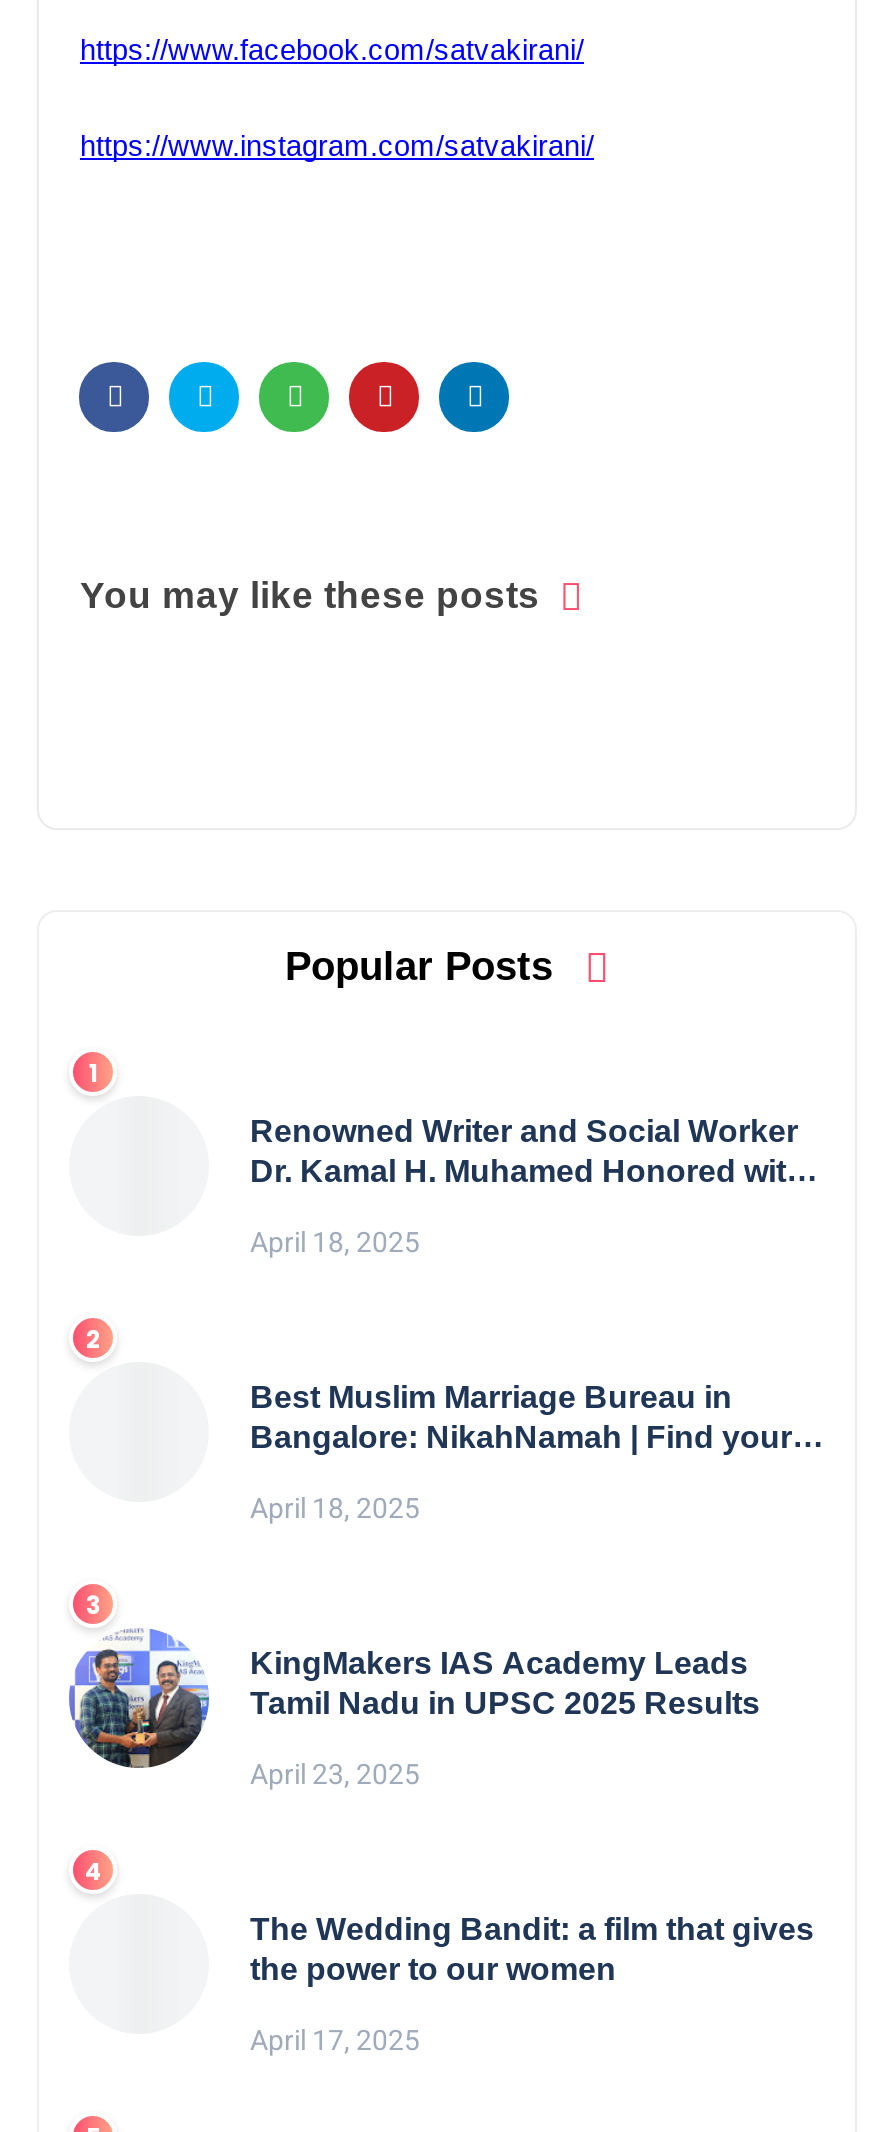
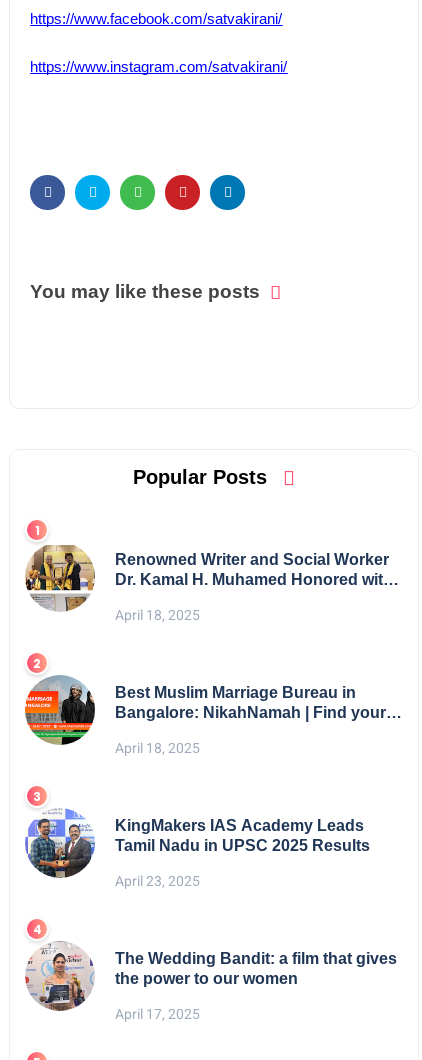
none -> [24,544,96,612] [image]
none -> [24,675,96,746] [image]
none -> [24,941,95,1012] [image]

